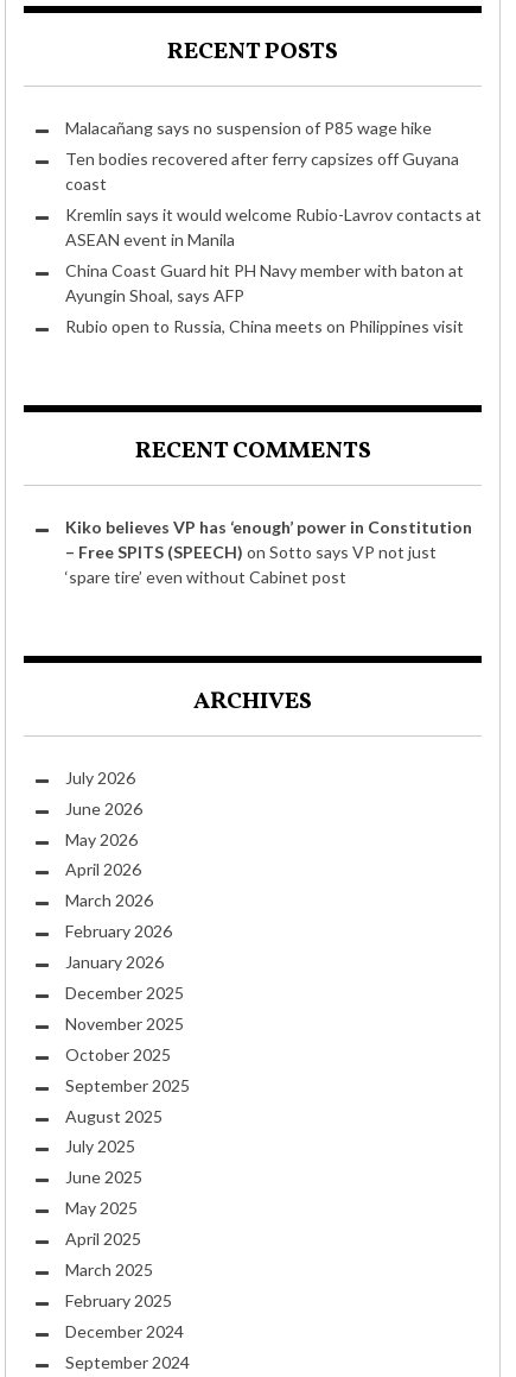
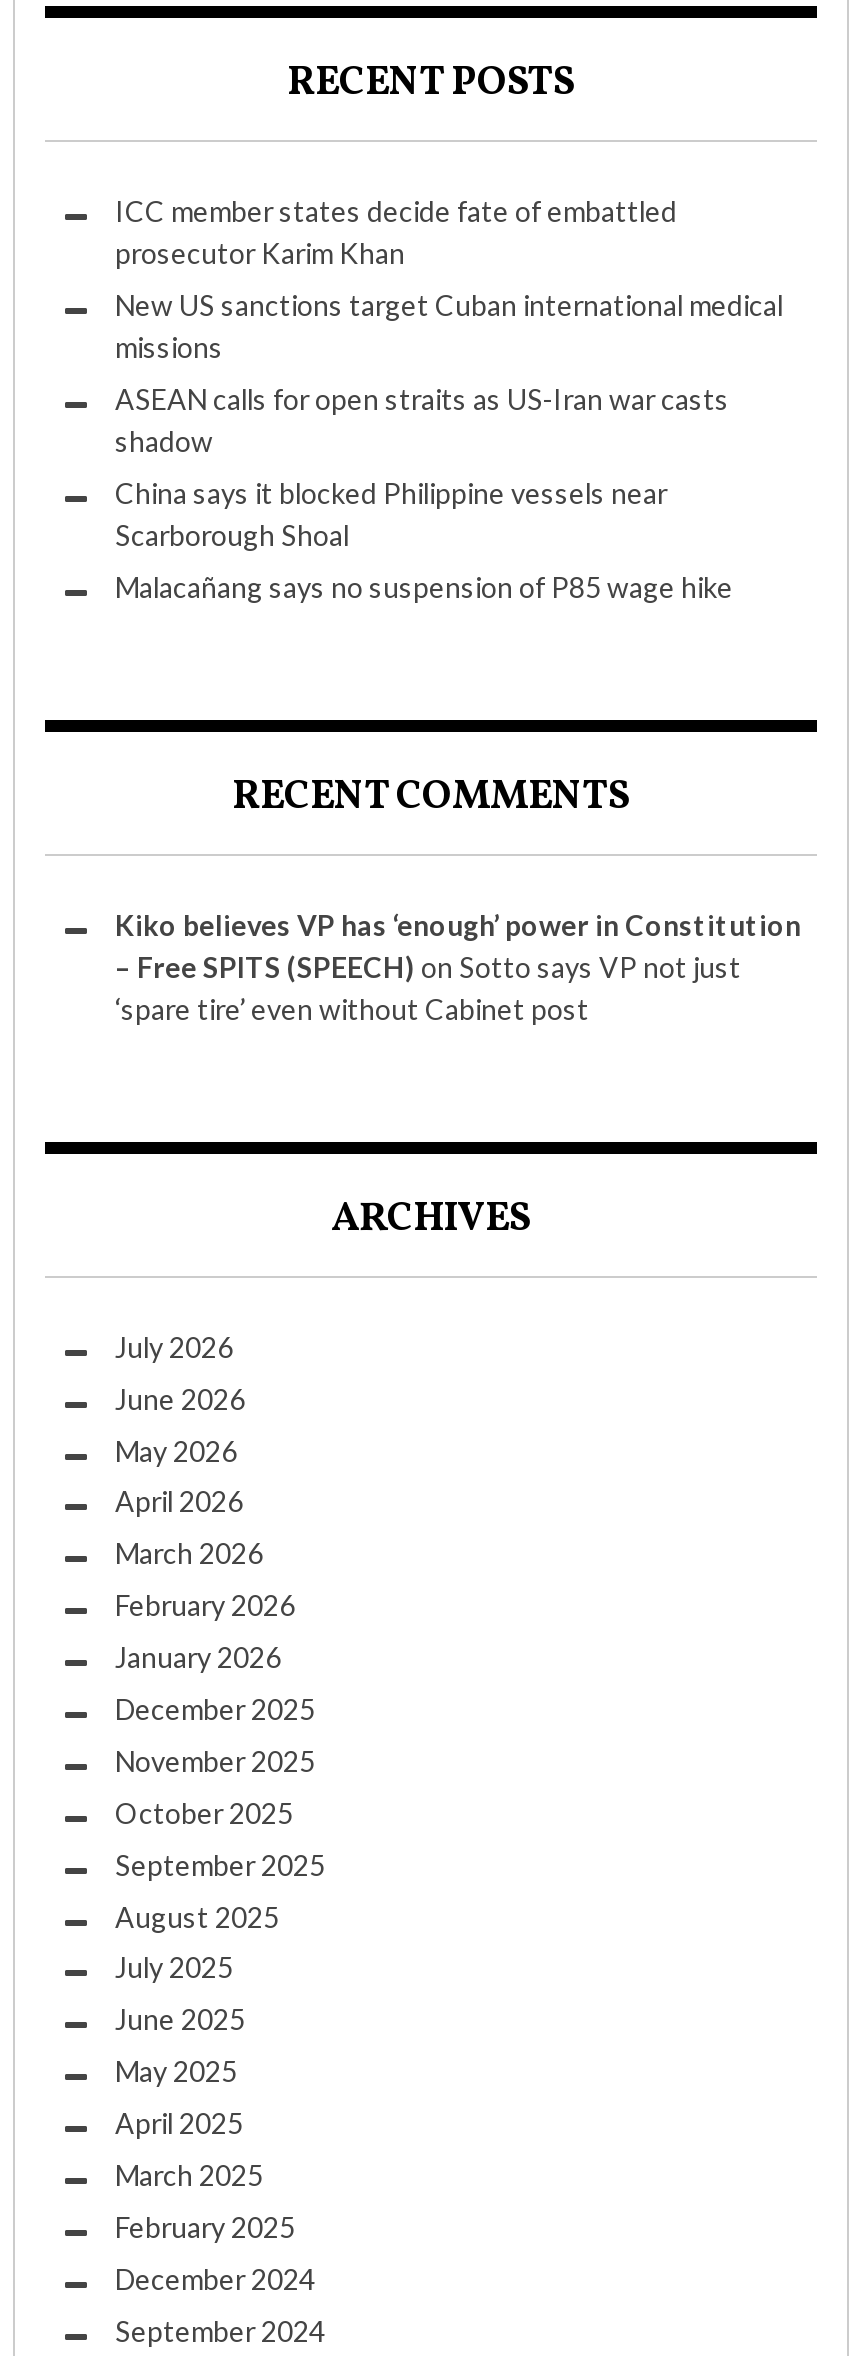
none -> [115,194,783,552] ICC member states decide fate of embattled | prosecutor Karim Khan | New US sanctions target Cuban international medical | missions | ASEAN calls for open straits as US-Iran war casts | shadow | China says it blocked Philippine vessels near | Scarborough Shoal
moved [65,118,432,138] -> [115,569,733,603]: Malacañang says no suspension of P85 wage hike
[65,149,482,336] Ten bodies recovered after ferry capsizes off Guyana | coast | Kremlin says it would welcome Rubio-Lavrov contacts at | ASEAN event in Manila | China Coast Guard hit PH Navy member with baton at | Ayungin Shoal, says AFP | Rubio open to Russia, China meets on Philippines visit -> none

